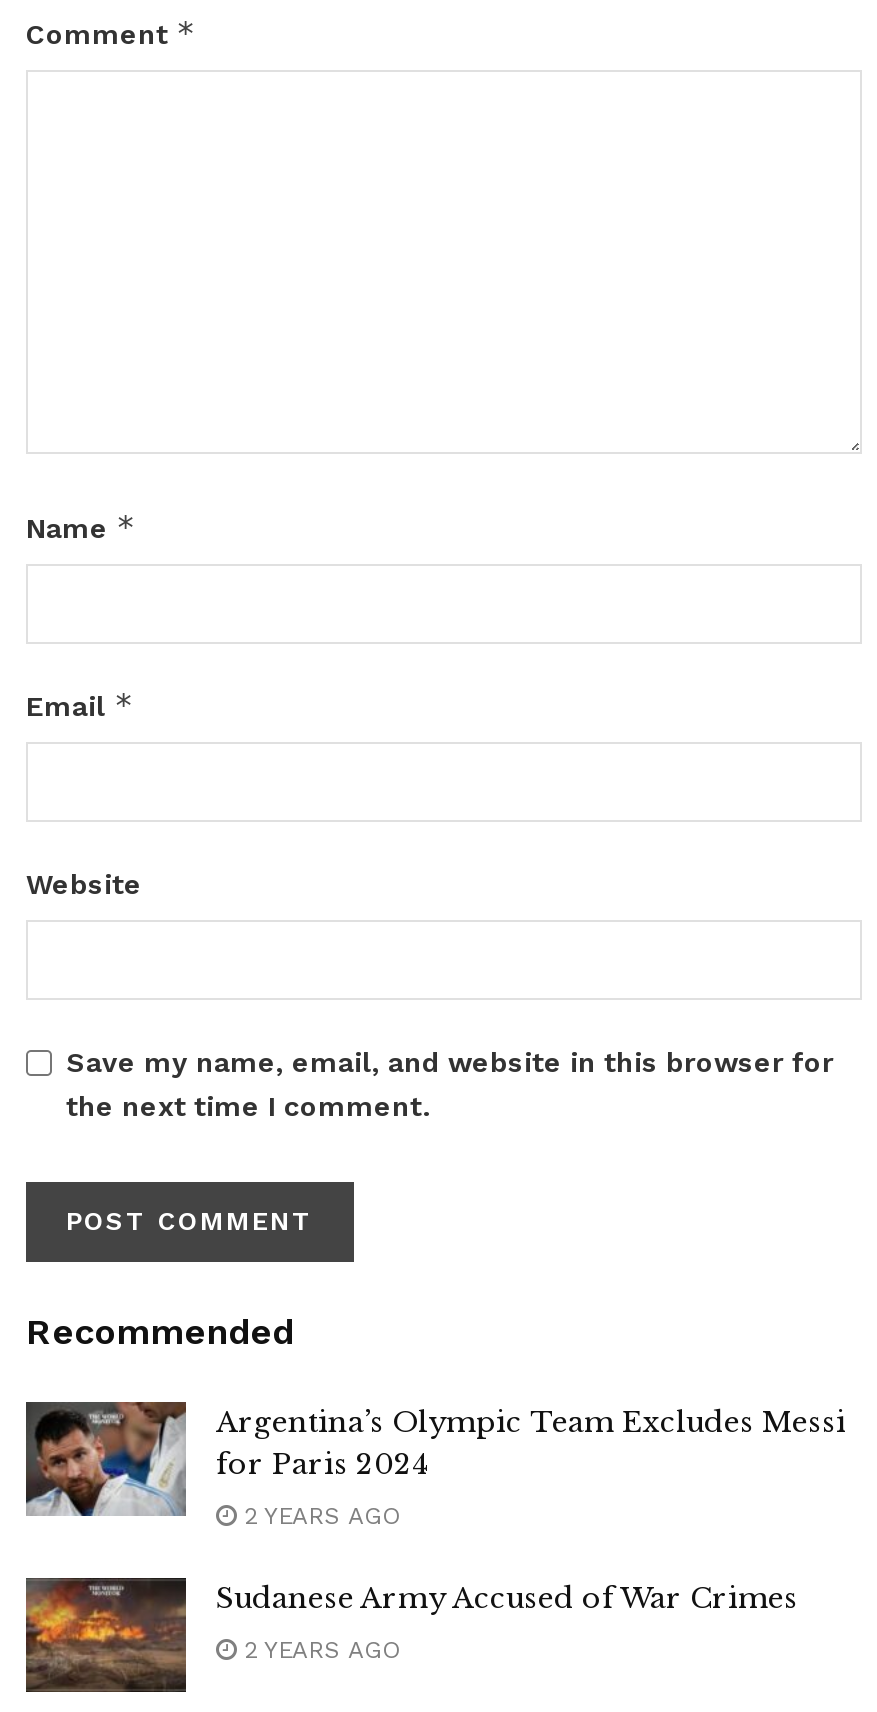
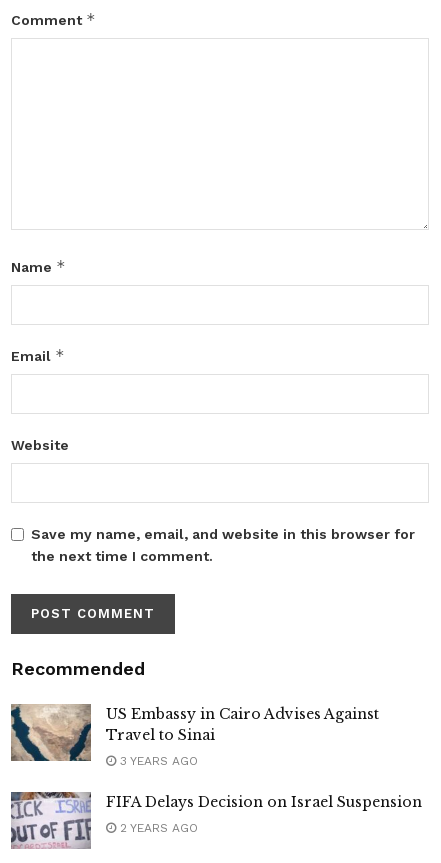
[24,1400,846,1518] [image] | Argentina’s Olympic Team Excludes Messi | for Paris 2024 -> [10,703,379,762] [image] | US Embassy in Cairo Advises Against | Travel to Sinai
[236,1502,400,1530] 2 YEARS AGO -> [116,754,198,768] 3 YEARS AGO
[24,1576,798,1694] [image] | Sudanese Army Accused of War Crimes -> [10,791,422,849] [image] | FIFA Delays Decision on Israel Suspension

